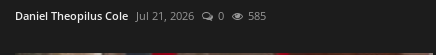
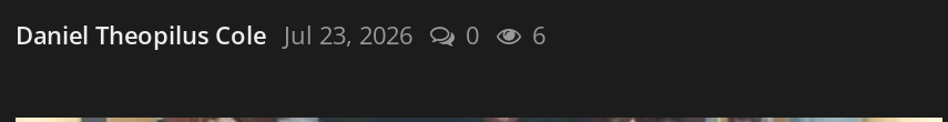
[15,8,194,23] Daniel Theopilus Cole Jul 21, 2026 -> [16,17,412,50] Daniel Theopilus Cole Jul 23, 2026
[248,8,266,23] 585 -> [532,17,546,50] 6

